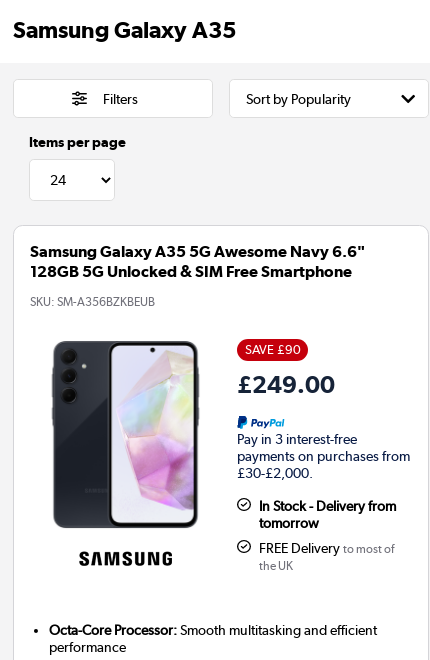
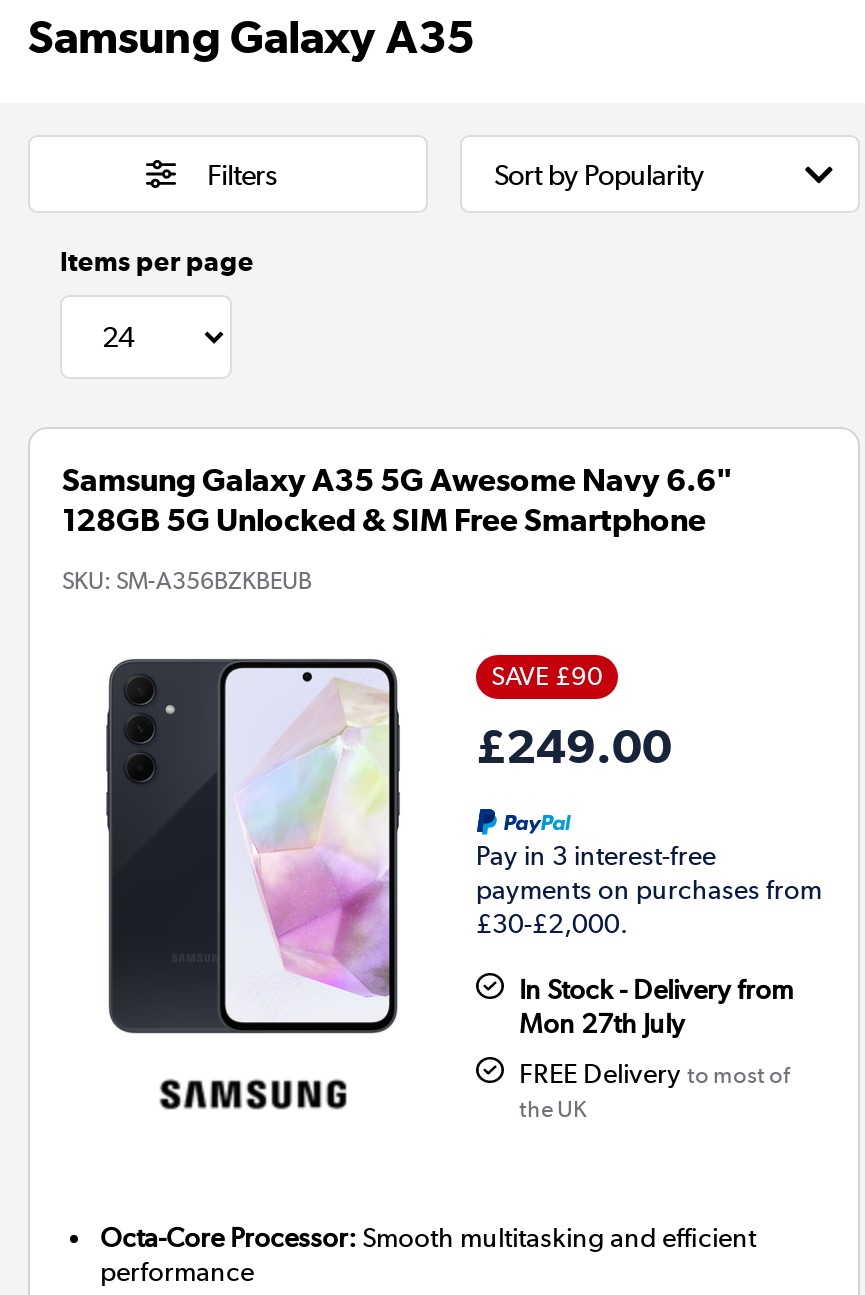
[259,515,319,531] tomorrow -> [519,1006,685,1038] Mon 27th July

